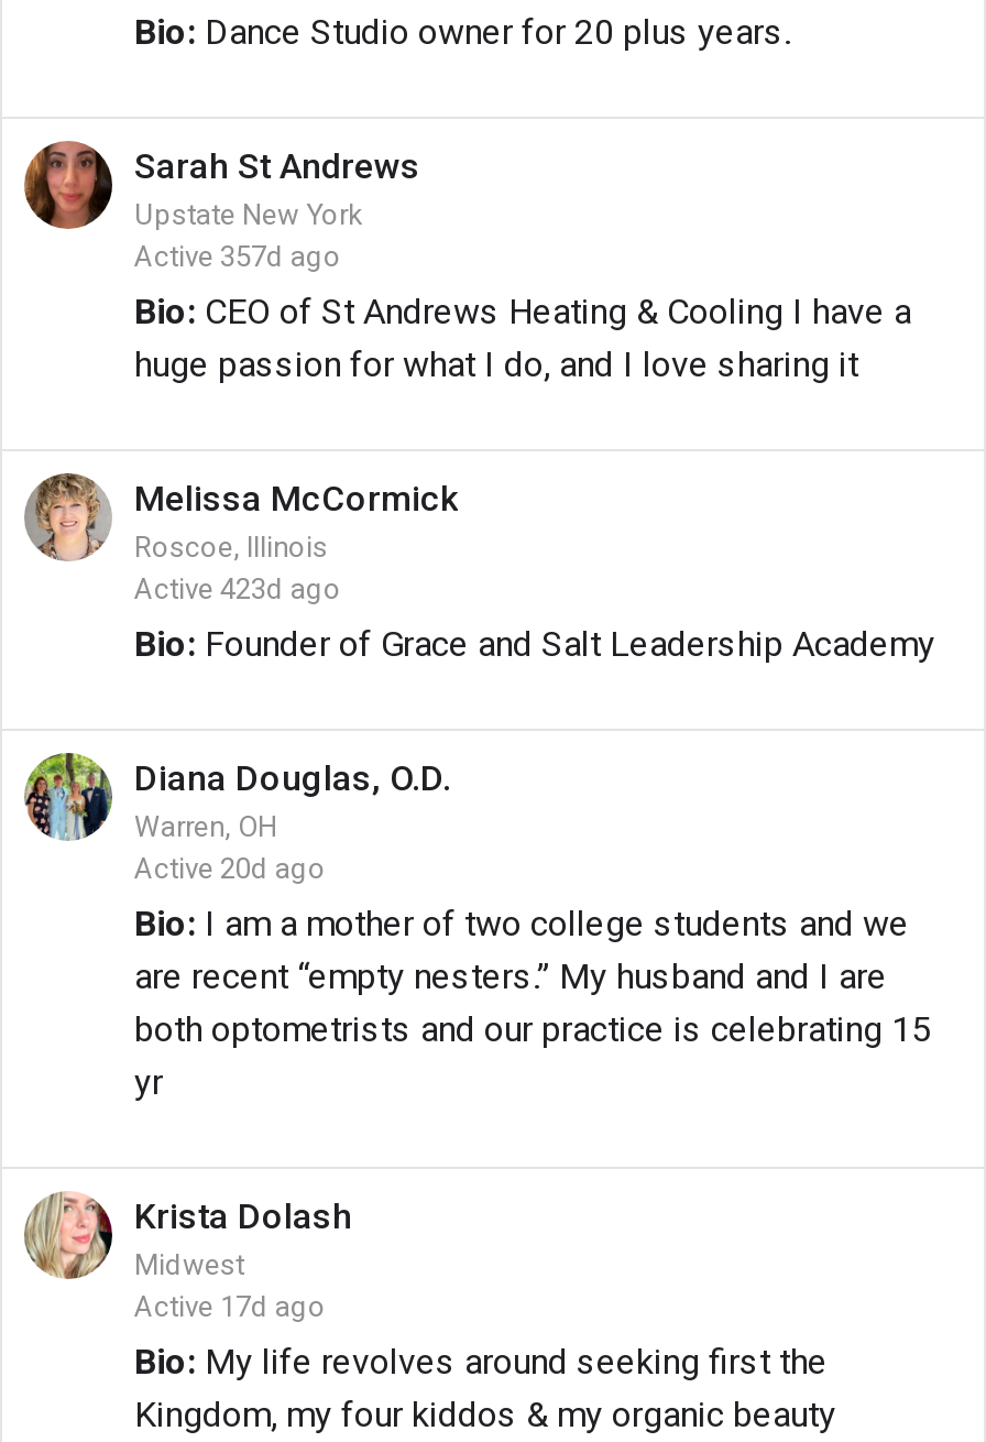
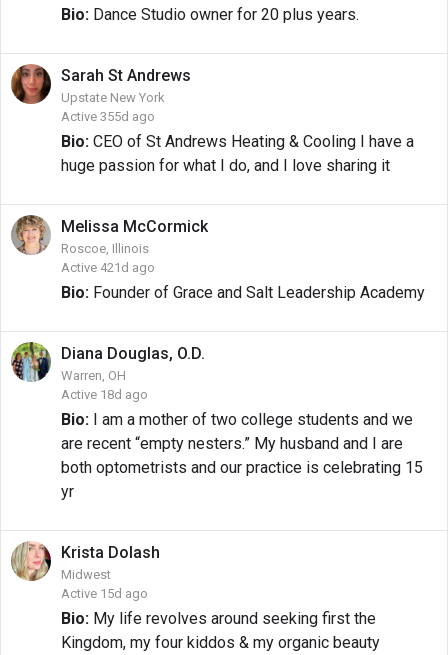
[134,240,341,273] Active 357d ago -> [61,109,155,124] Active 355d ago
[134,572,341,605] Active 423d ago -> [61,260,155,275] Active 421d ago
[134,852,326,885] Active 20d ago -> [61,387,148,402] Active 18d ago
[134,1290,326,1323] Active 17d ago -> [61,586,148,601] Active 15d ago

